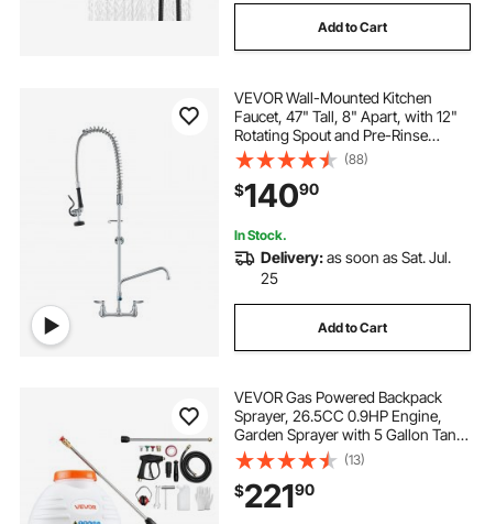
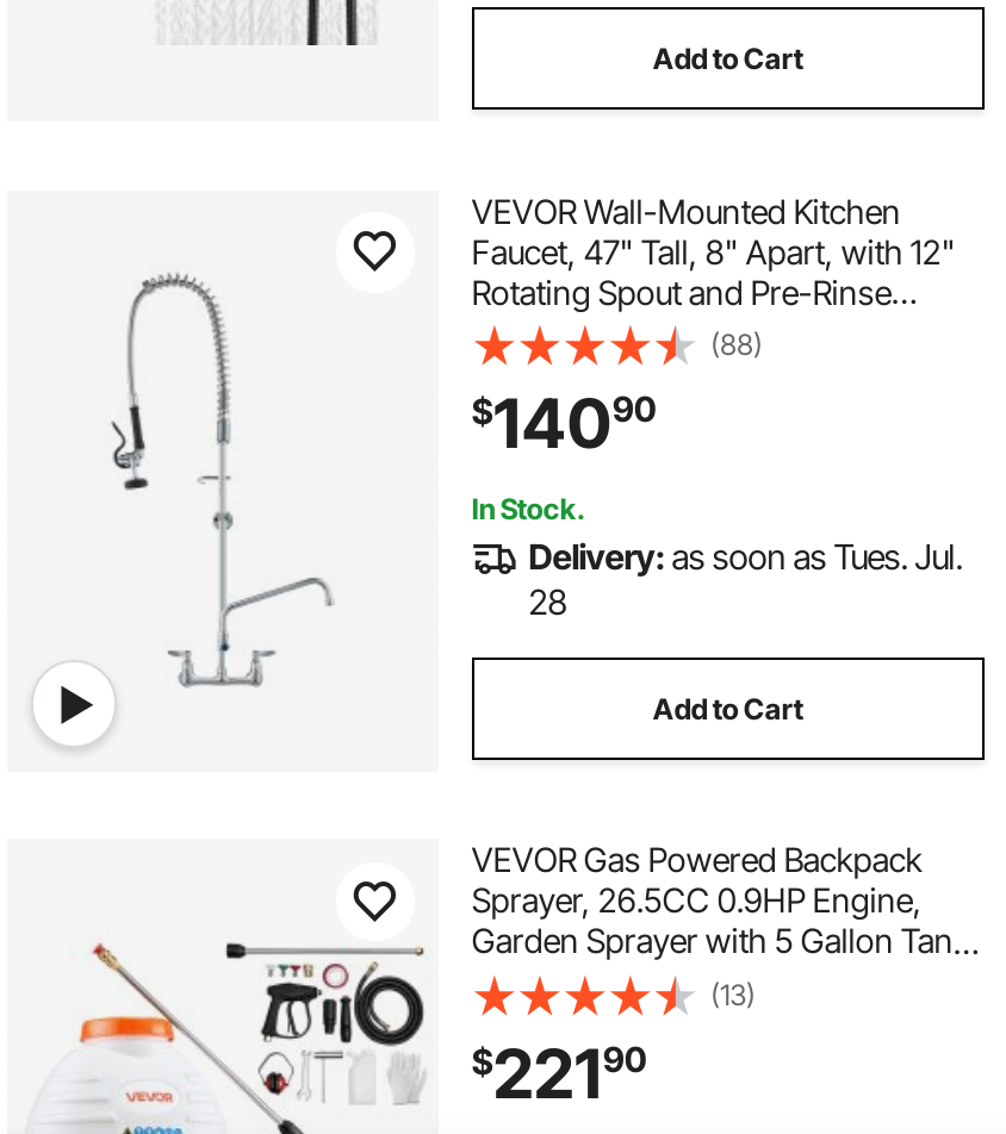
[260,247,451,266] Delivery: as soon as Sat. Jul. -> [529,535,962,575] Delivery: as soon as Tues. Jul.
[260,268,278,287] 25 -> [529,580,567,621] 28

